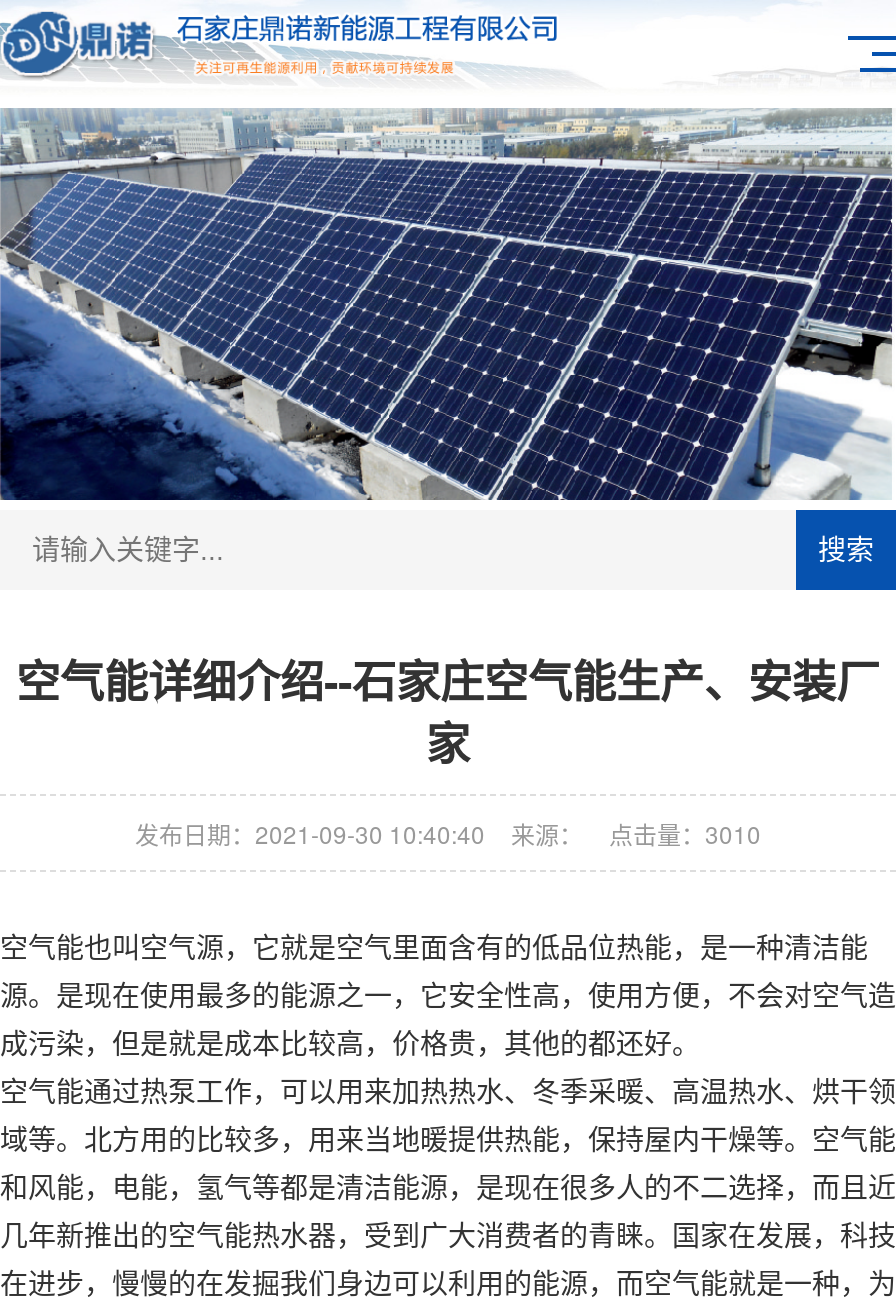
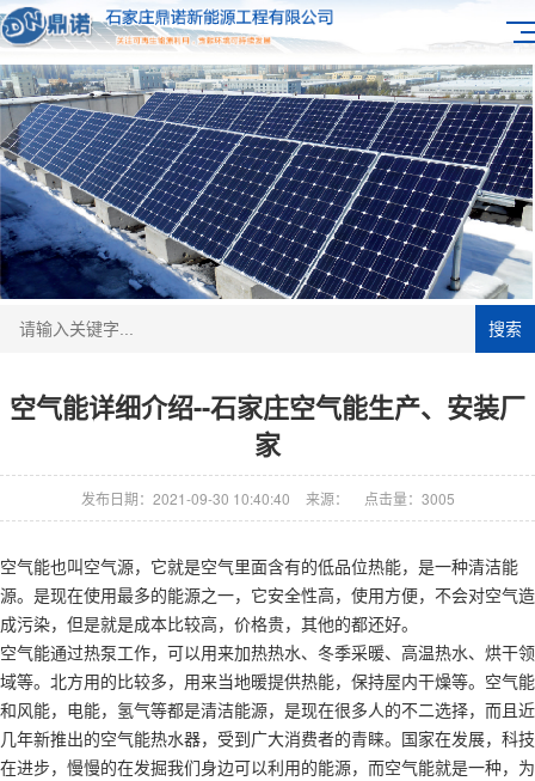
[135,816,761,850] 发布日期：2021-09-30 10:40:40 来源： 点击量：3010 -> [81,488,454,508] 发布日期：2021-09-30 10:40:40 来源： 点击量：3005

